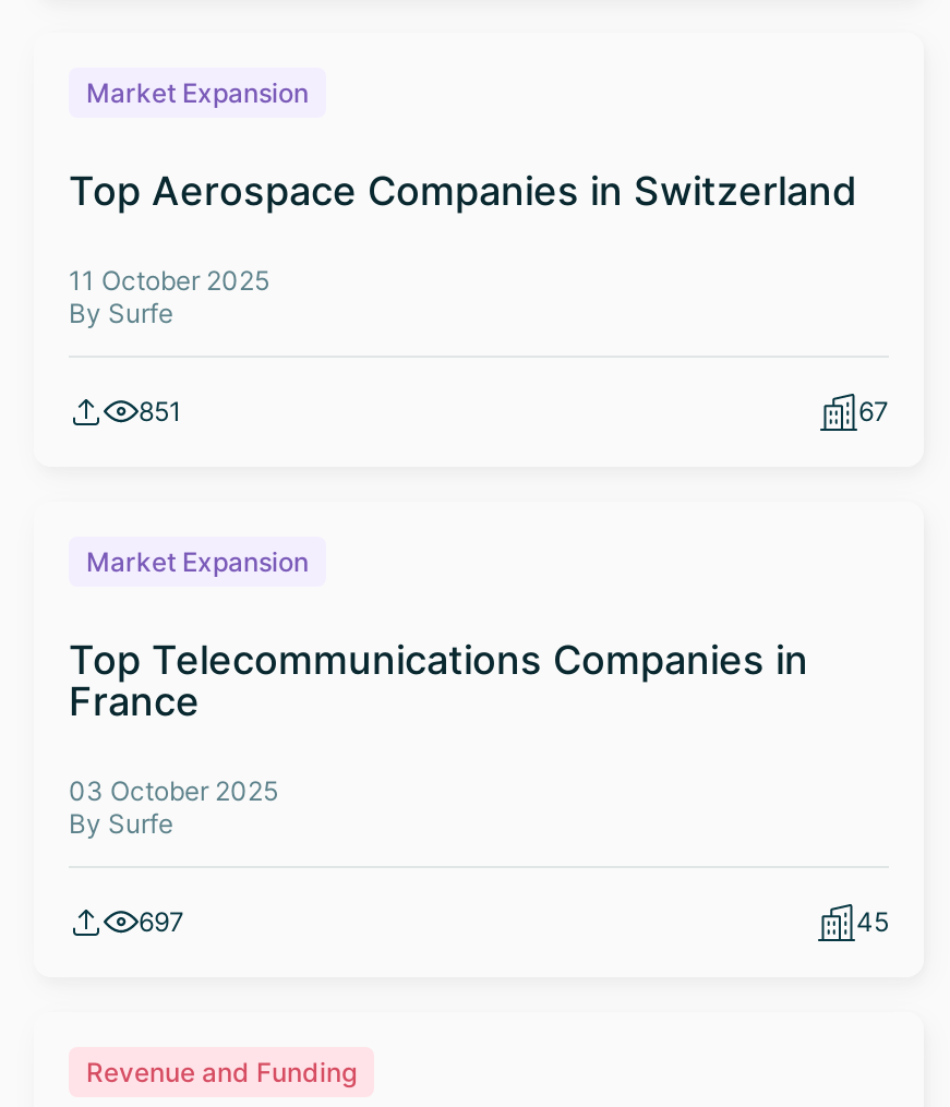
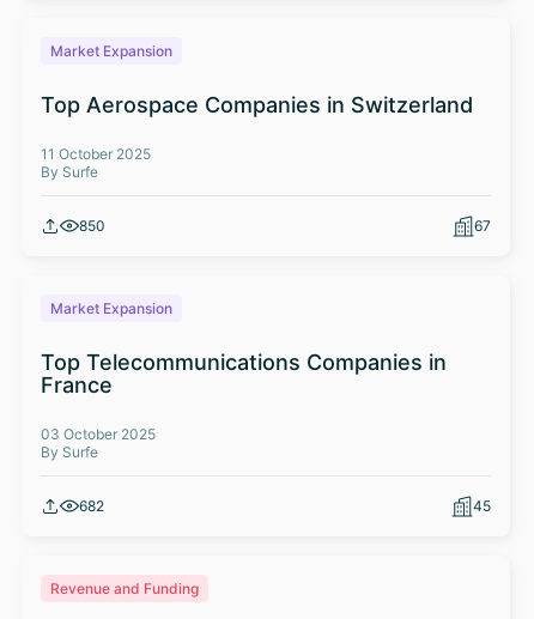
[139,395,182,428] 851 -> [79,217,105,235] 850
[139,905,184,938] 697 -> [79,497,104,515] 682

